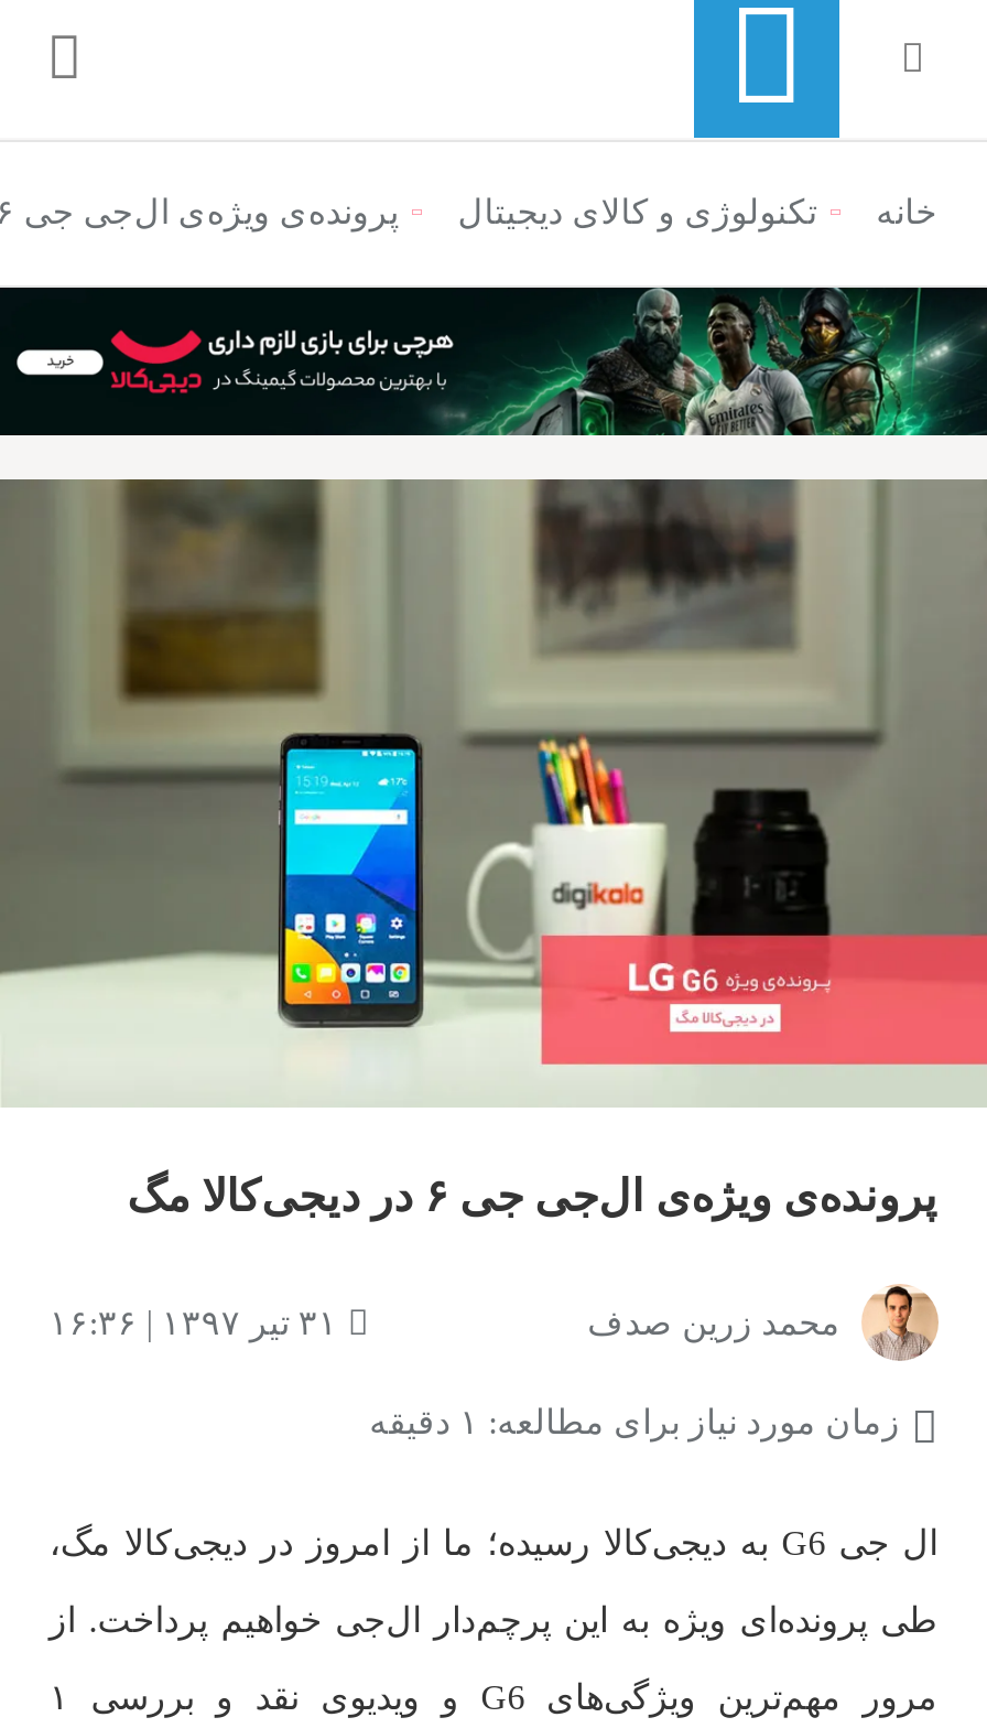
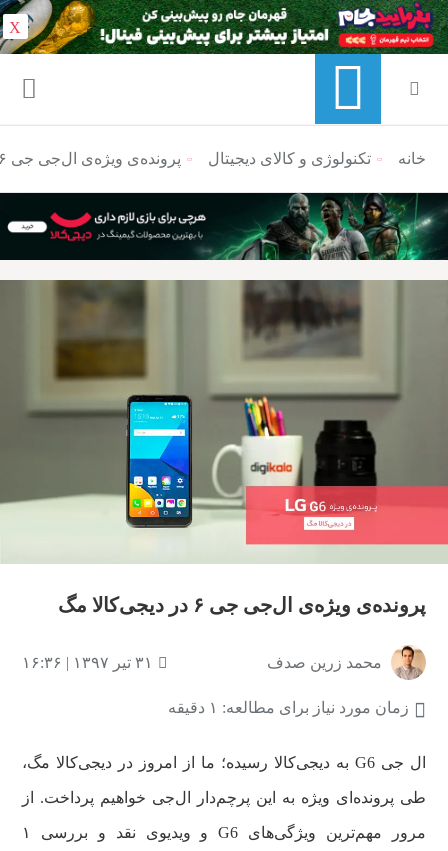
none -> [8,19,20,36] X

